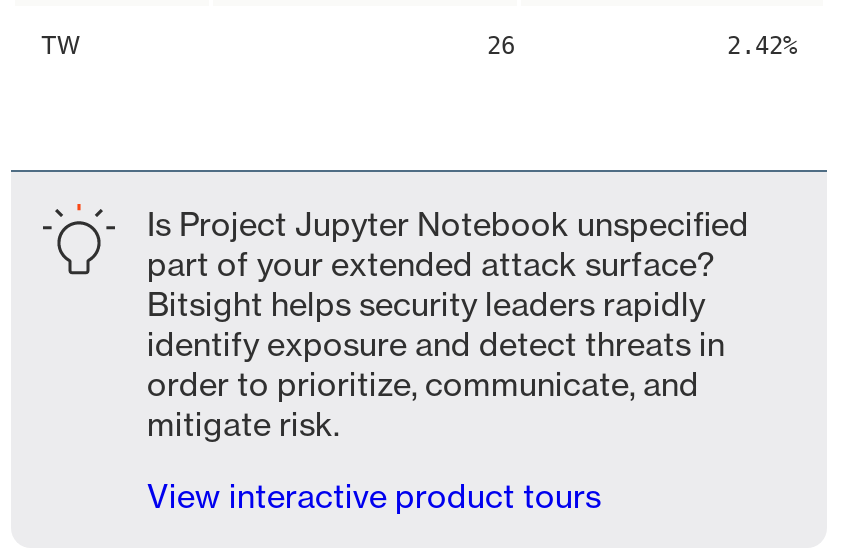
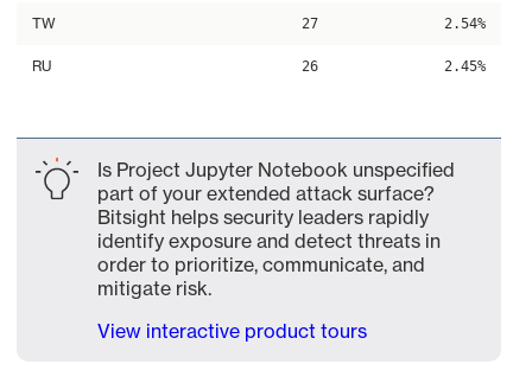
[727,32,797,60] 2.42% -> [444,58,486,74] 2.45%
none -> [32,15,486,74] 27 | 2.54% | RU

